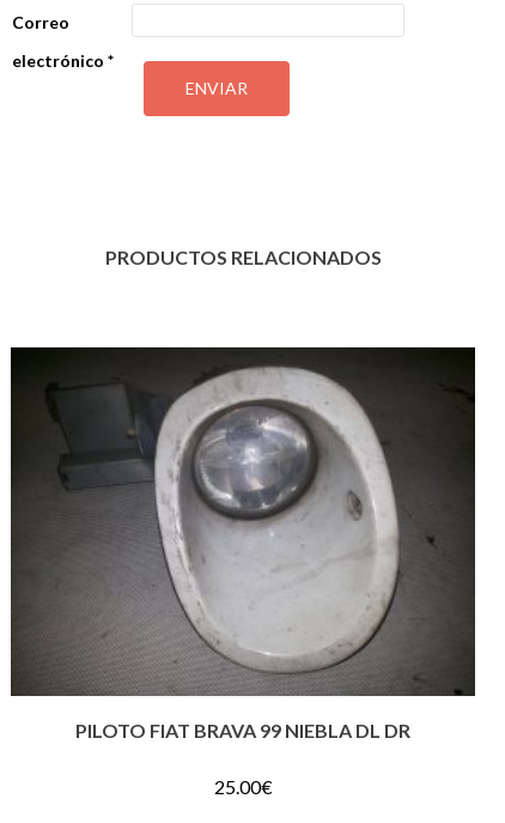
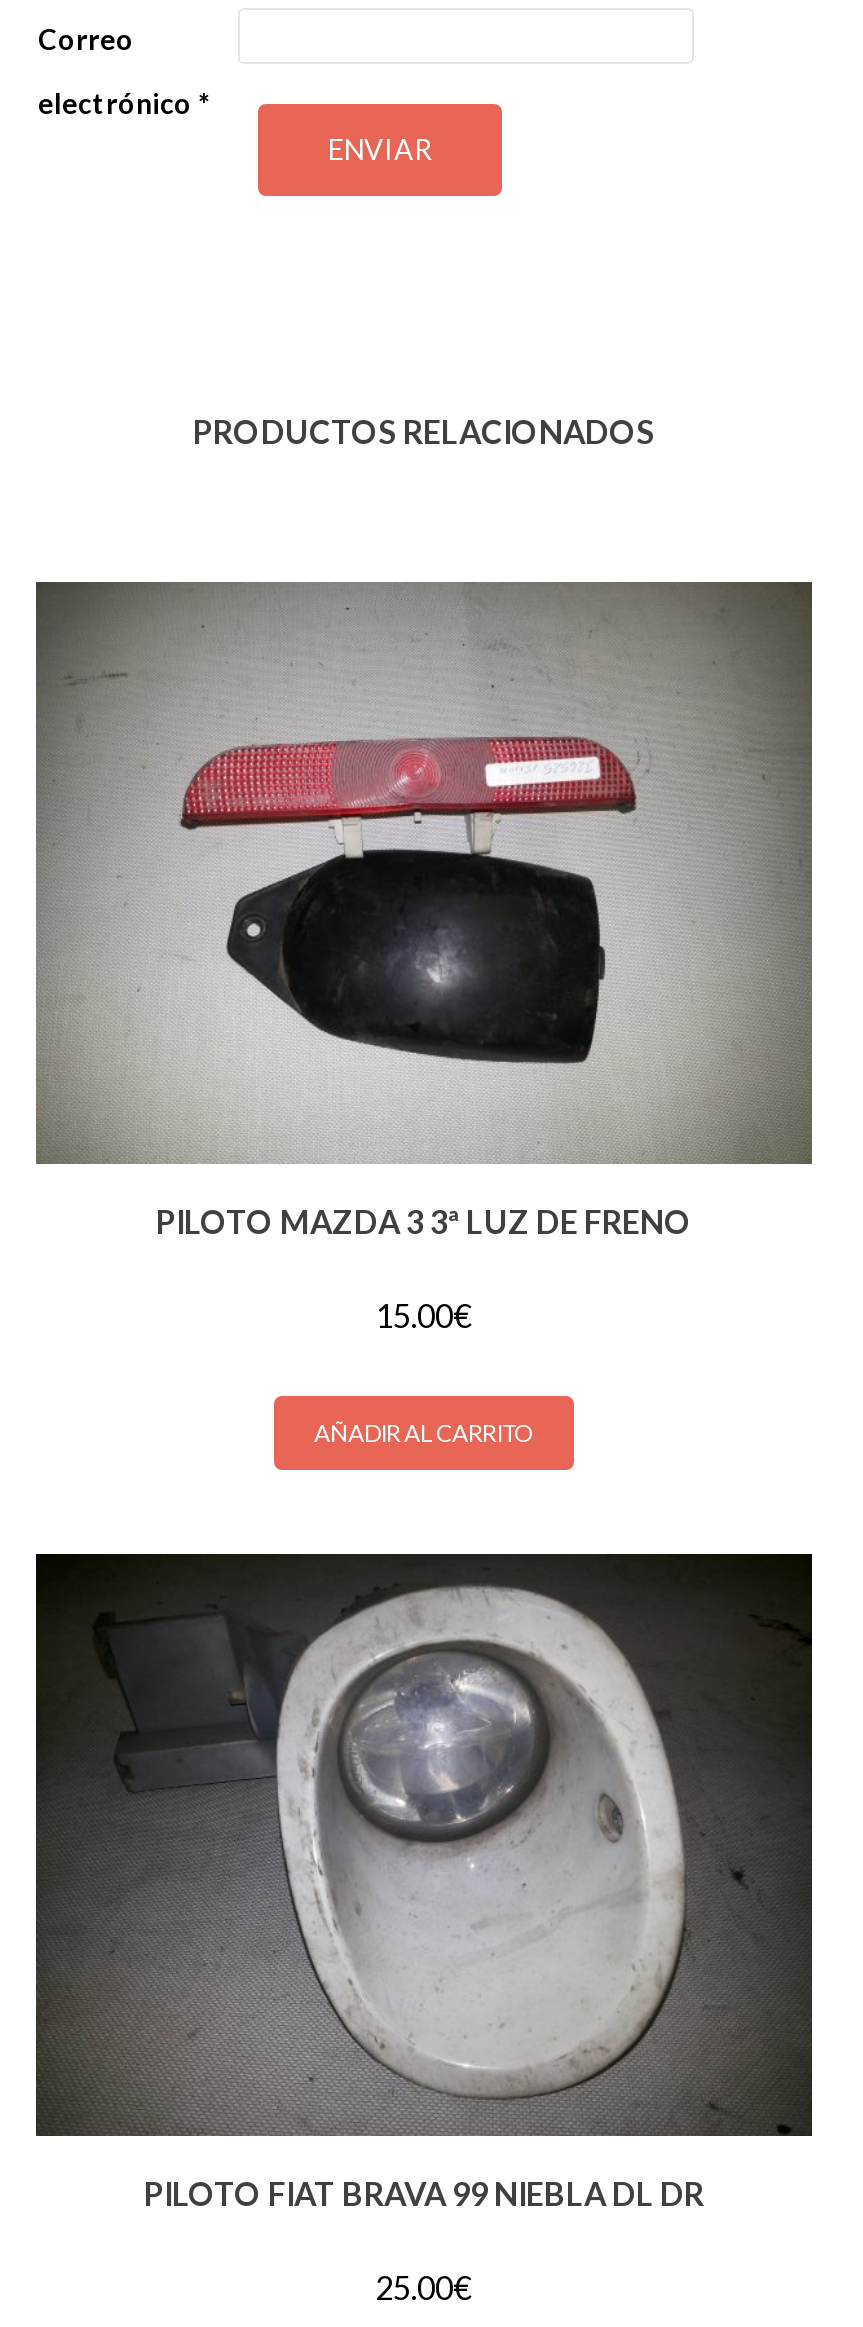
none -> [36,580,812,1448] [image] | PILOTO MAZDA 3 3ª LUZ DE FRENO | 15.00€ | AÑADIR AL CARRITO

